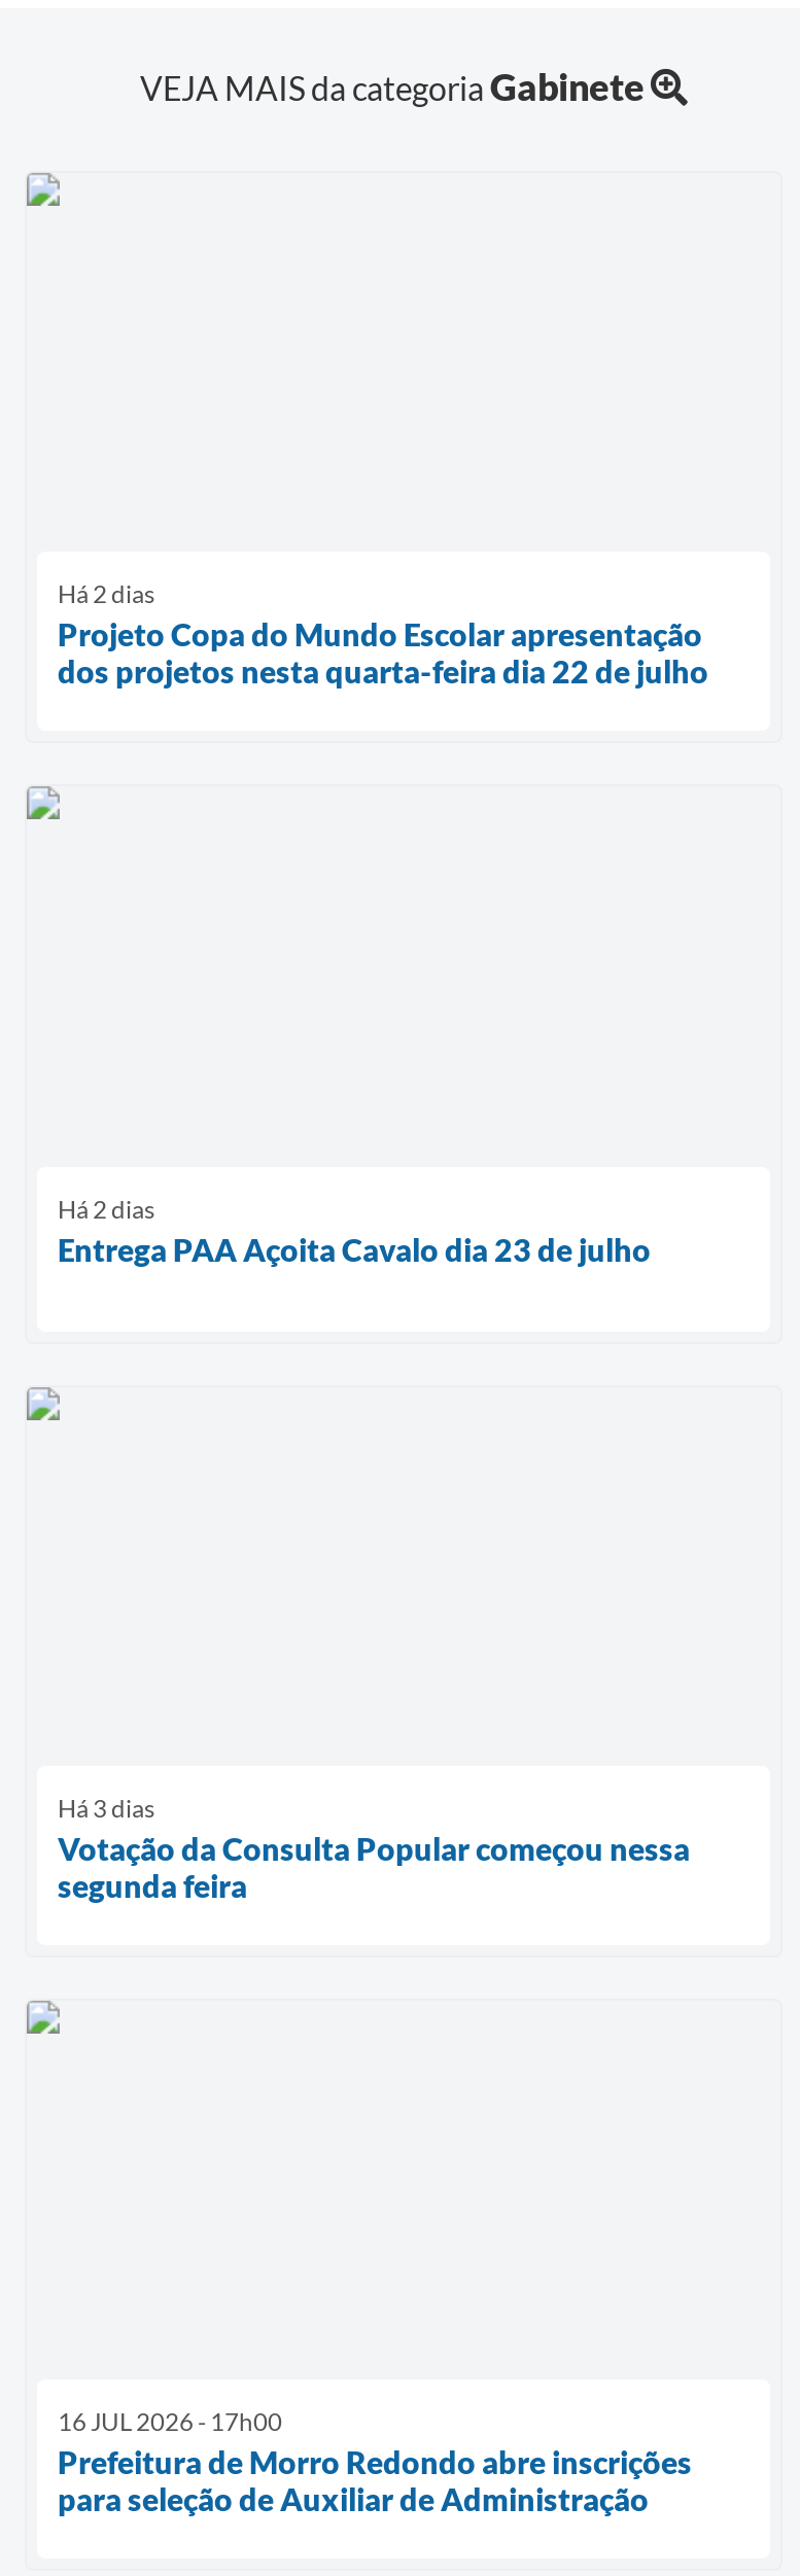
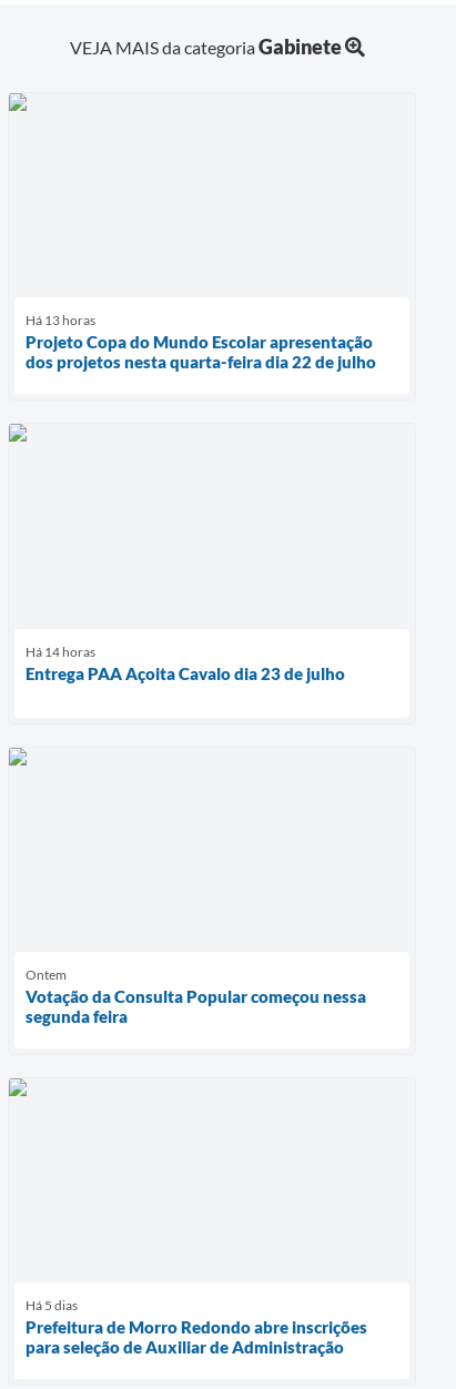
[58,579,154,610] Há 2 dias -> [26,312,95,329] Há 13 horas
[58,1193,154,1224] Há 2 dias -> [26,643,95,660] Há 14 horas
[58,1792,154,1823] Há 3 dias -> [26,966,67,983] Ontem
[58,2406,282,2437] 16 JUL 2026 - 17h00 -> [26,1297,78,1313] Há 5 dias

